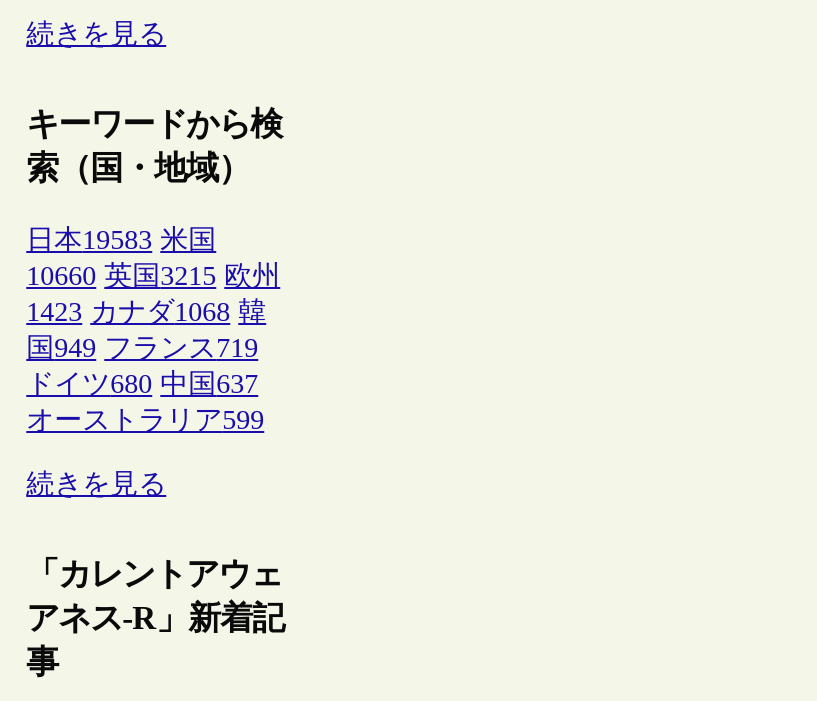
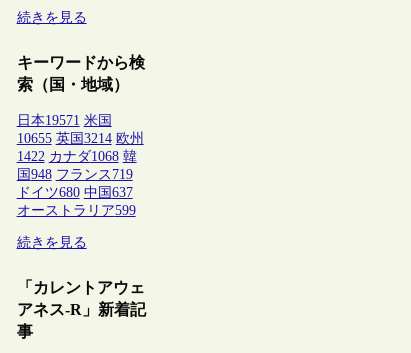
[26,225,216,255] 日本19583 米国 -> [17,113,112,128] 日本19571 米国
[26,261,280,291] 10660 英国3215 欧州 -> [17,131,144,146] 10655 英国3214 欧州
[26,297,266,327] 1423 カナダ1068 韓 -> [17,149,137,164] 1422 カナダ1068 韓
[26,333,258,363] 国949 フランス719 -> [17,167,133,182] 国948 フランス719

